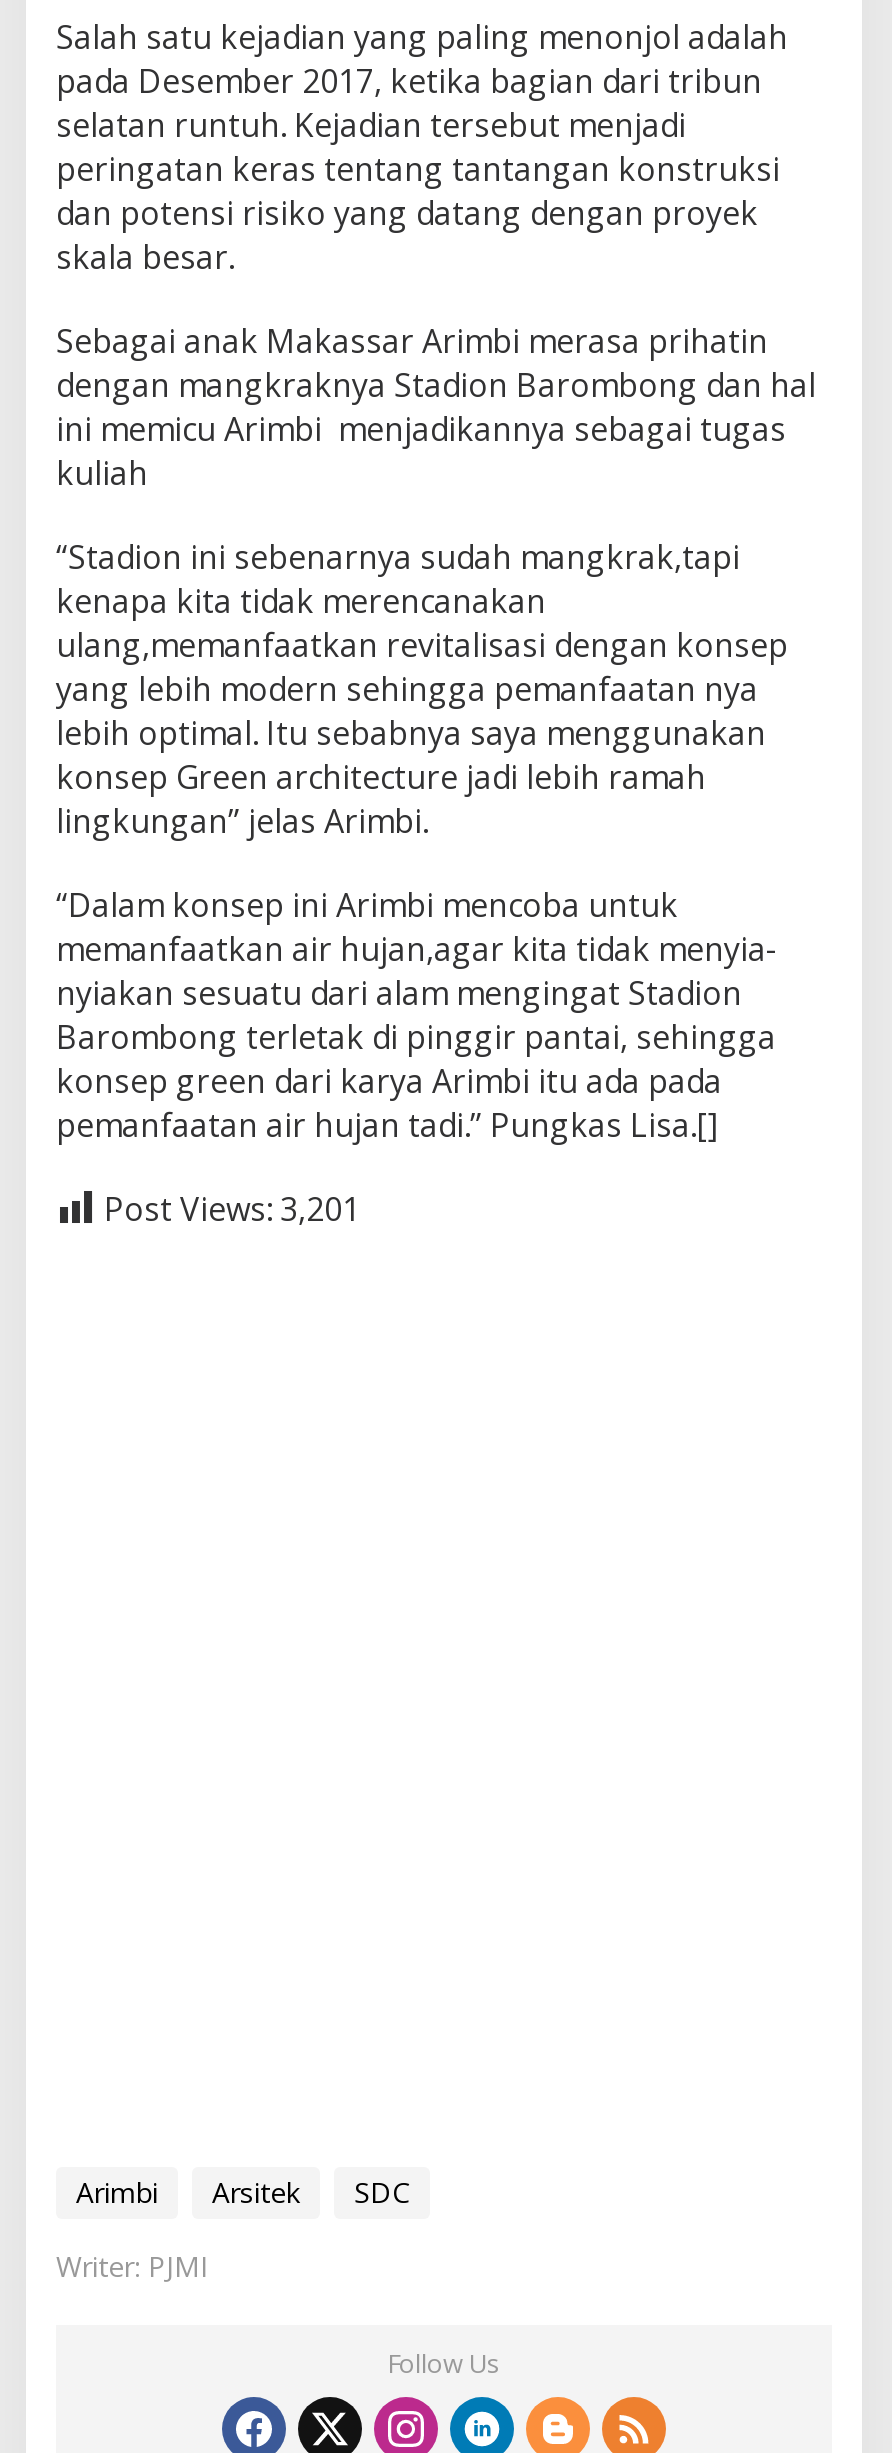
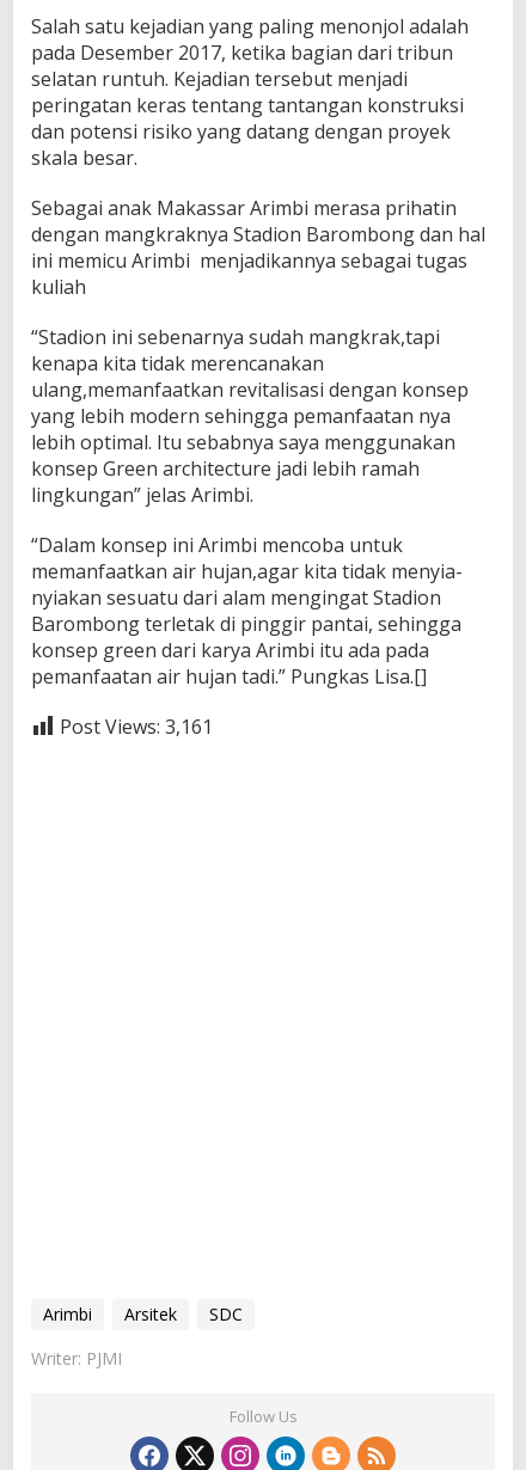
[104,1187,360,1231] Post Views: 3,201 -> [60,713,213,740] Post Views: 3,161

